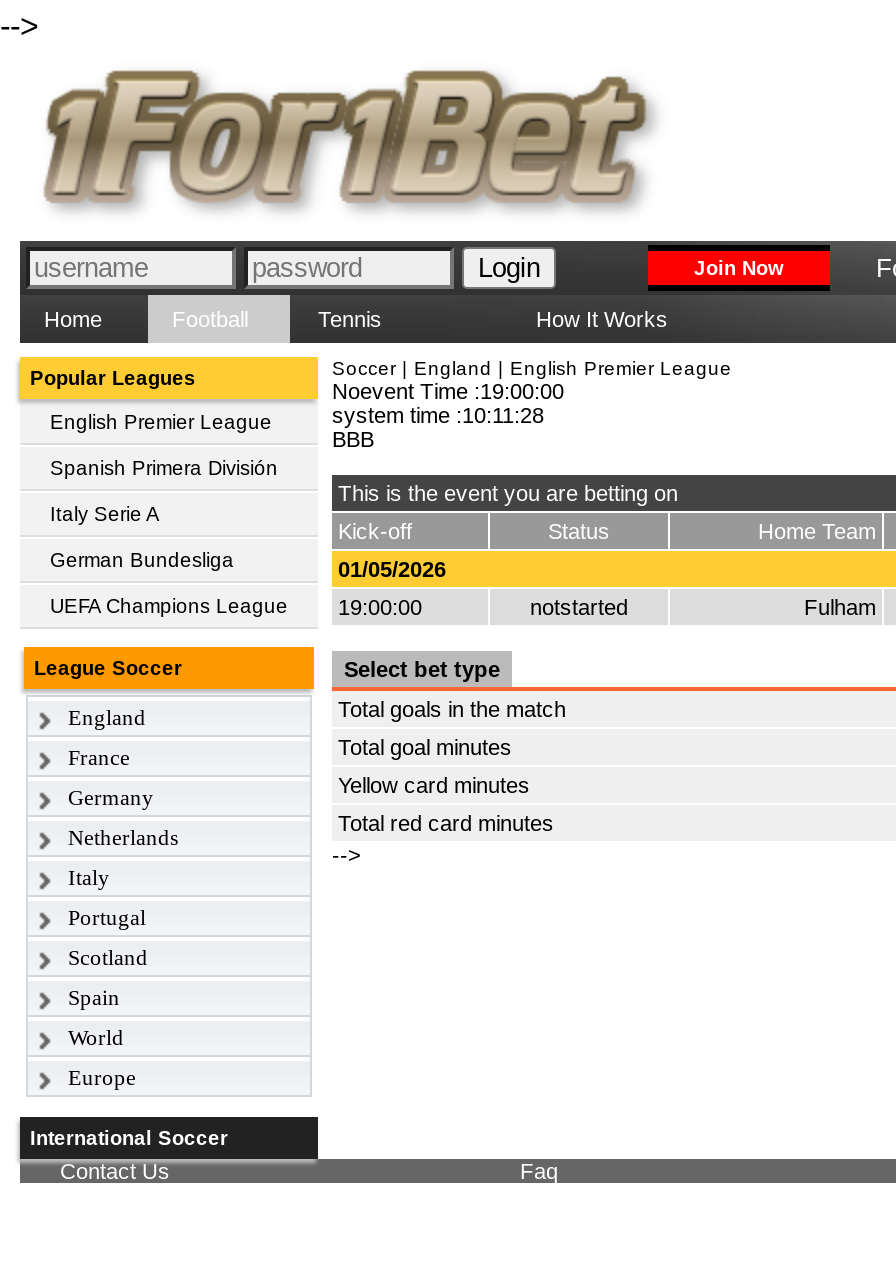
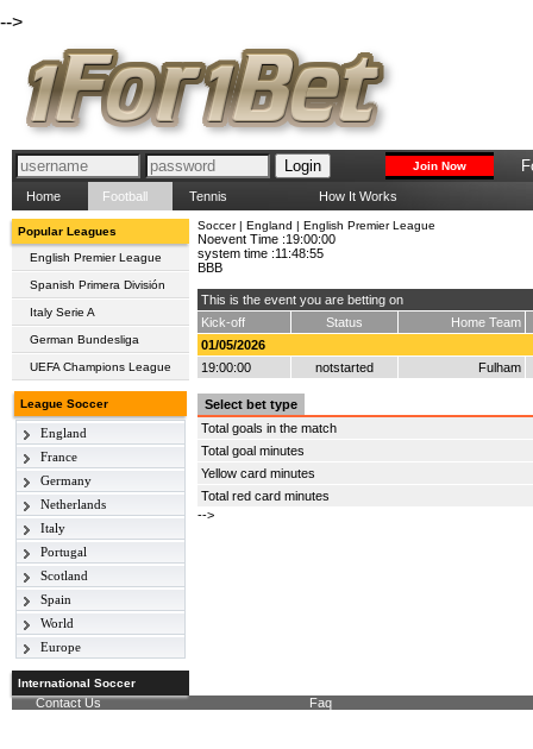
[332,403,544,427] system time :10:11:28 -> [197,246,324,260] system time :11:48:55

